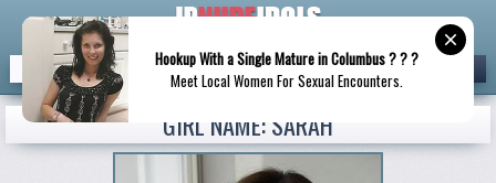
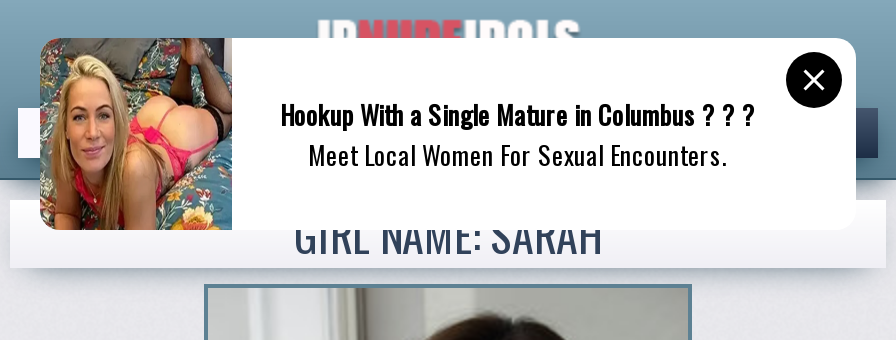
[21,15,128,123] [image] -> [38,36,234,232] [image]

